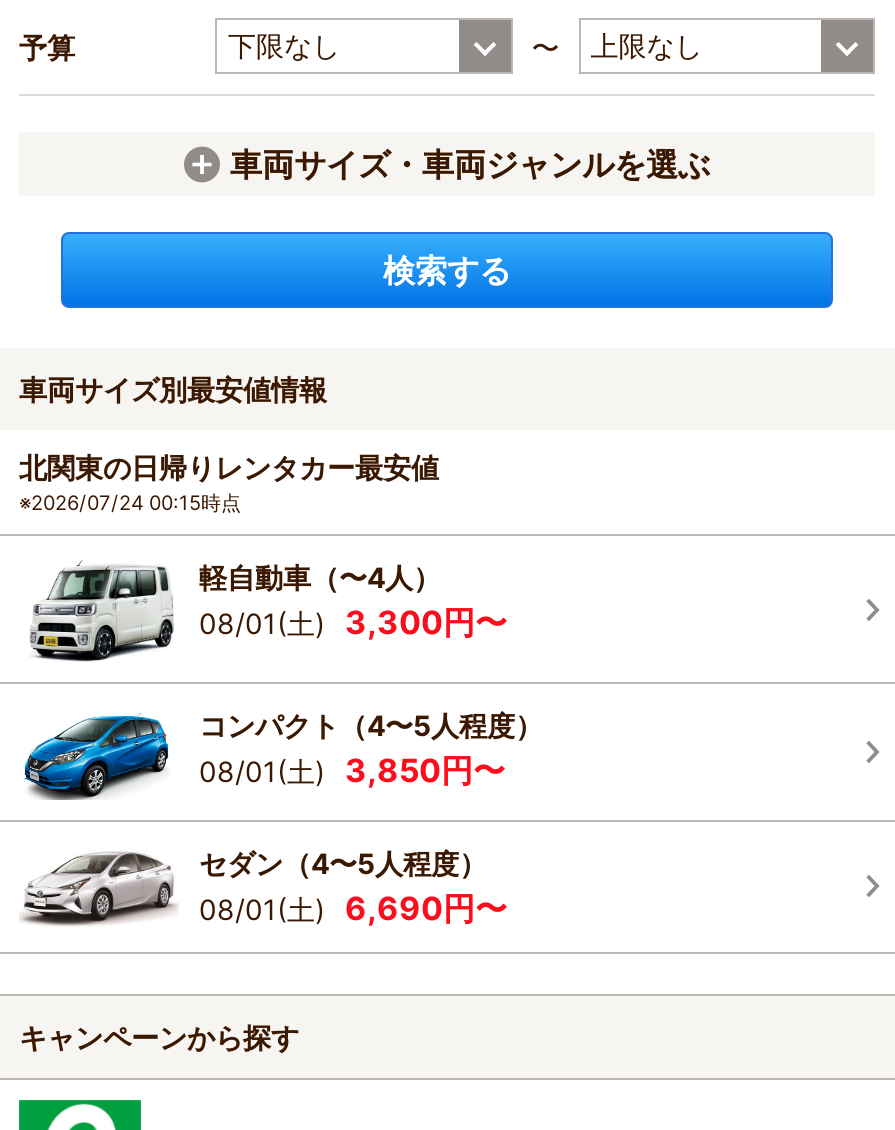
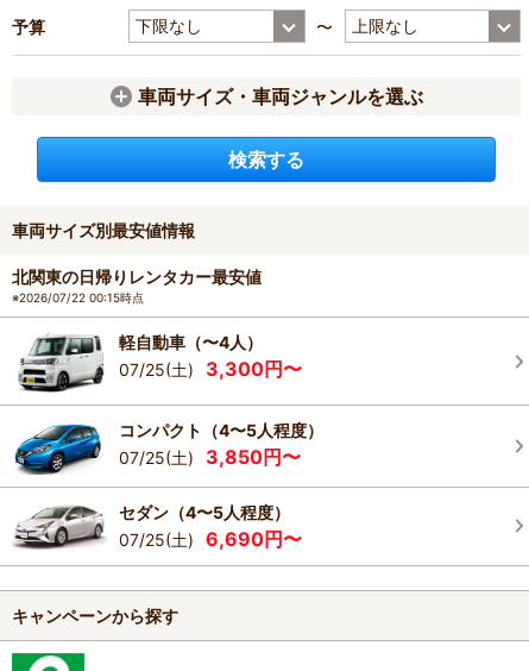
[19,490,241,514] ※2026/07/24 00:15時点 -> [12,290,144,305] ※2026/07/22 00:15時点
[199,602,507,642] 08/01(土) 3,300円〜 -> [119,357,302,381] 07/25(土) 3,300円〜
[199,750,505,790] 08/01(土) 3,850円〜 -> [119,445,301,469] 07/25(土) 3,850円〜
[199,888,507,928] 08/01(土) 6,690円〜 -> [119,527,302,551] 07/25(土) 6,690円〜

